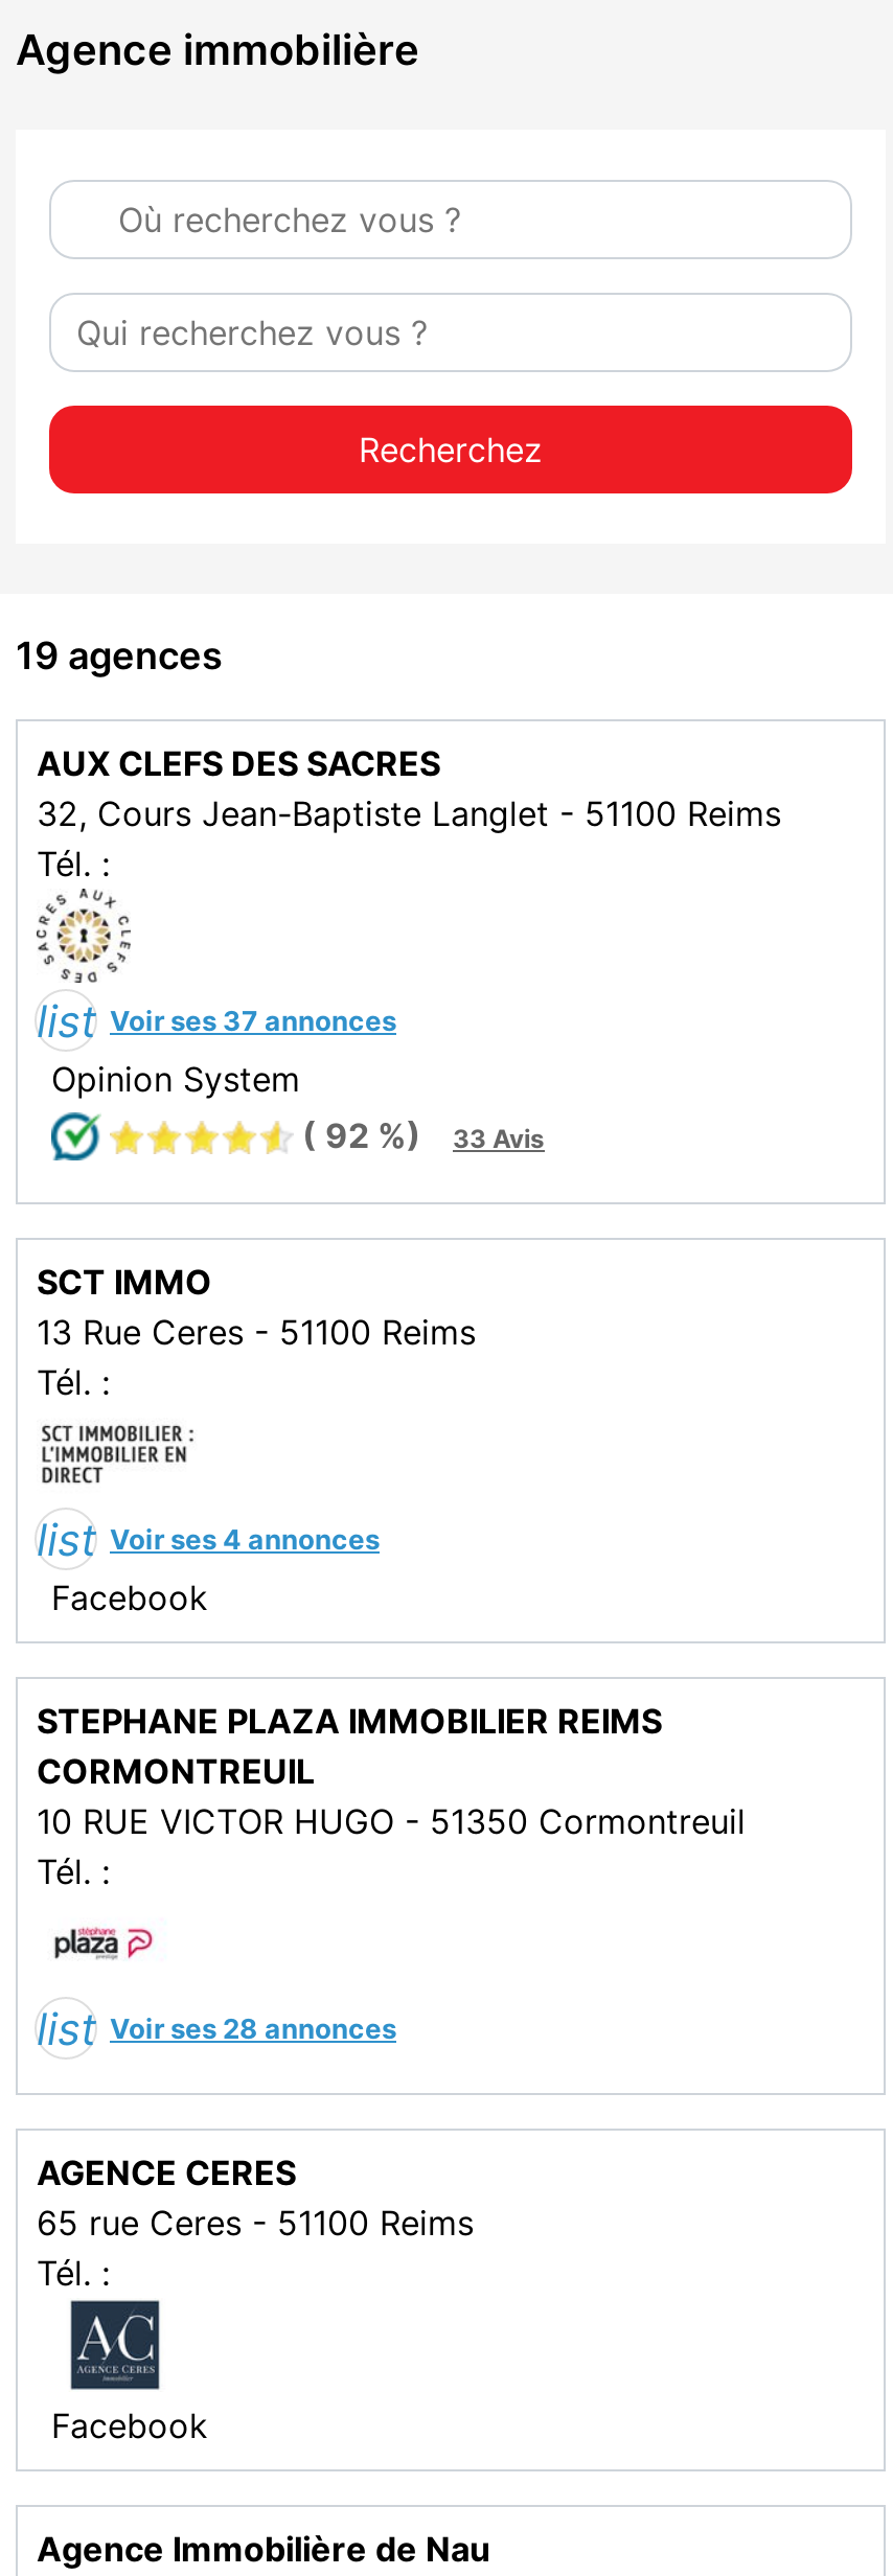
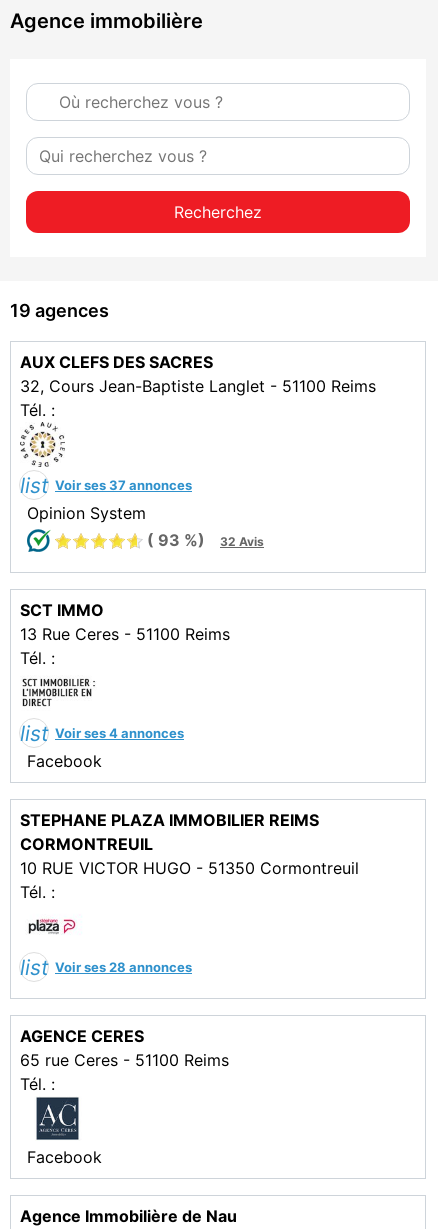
[302,1114,421,1156] ( 92 %) -> [147,530,205,550] ( 93 %)
[453,1123,545,1154] 33 Avis -> [220,534,264,549] 32 Avis

